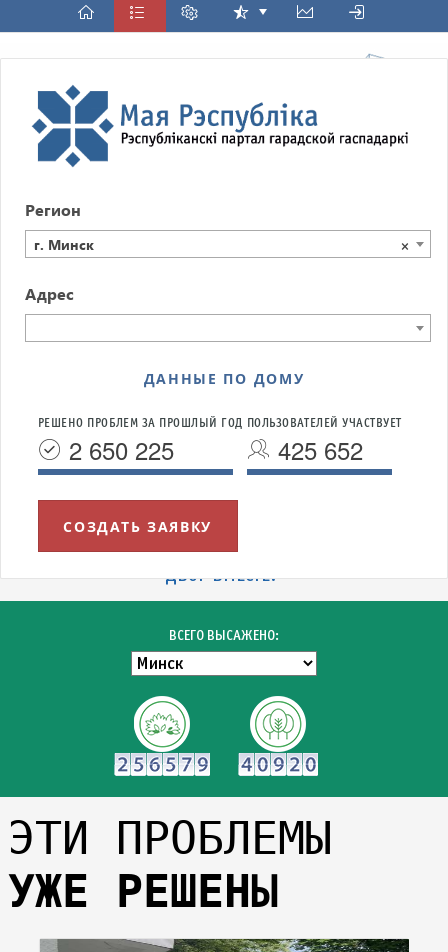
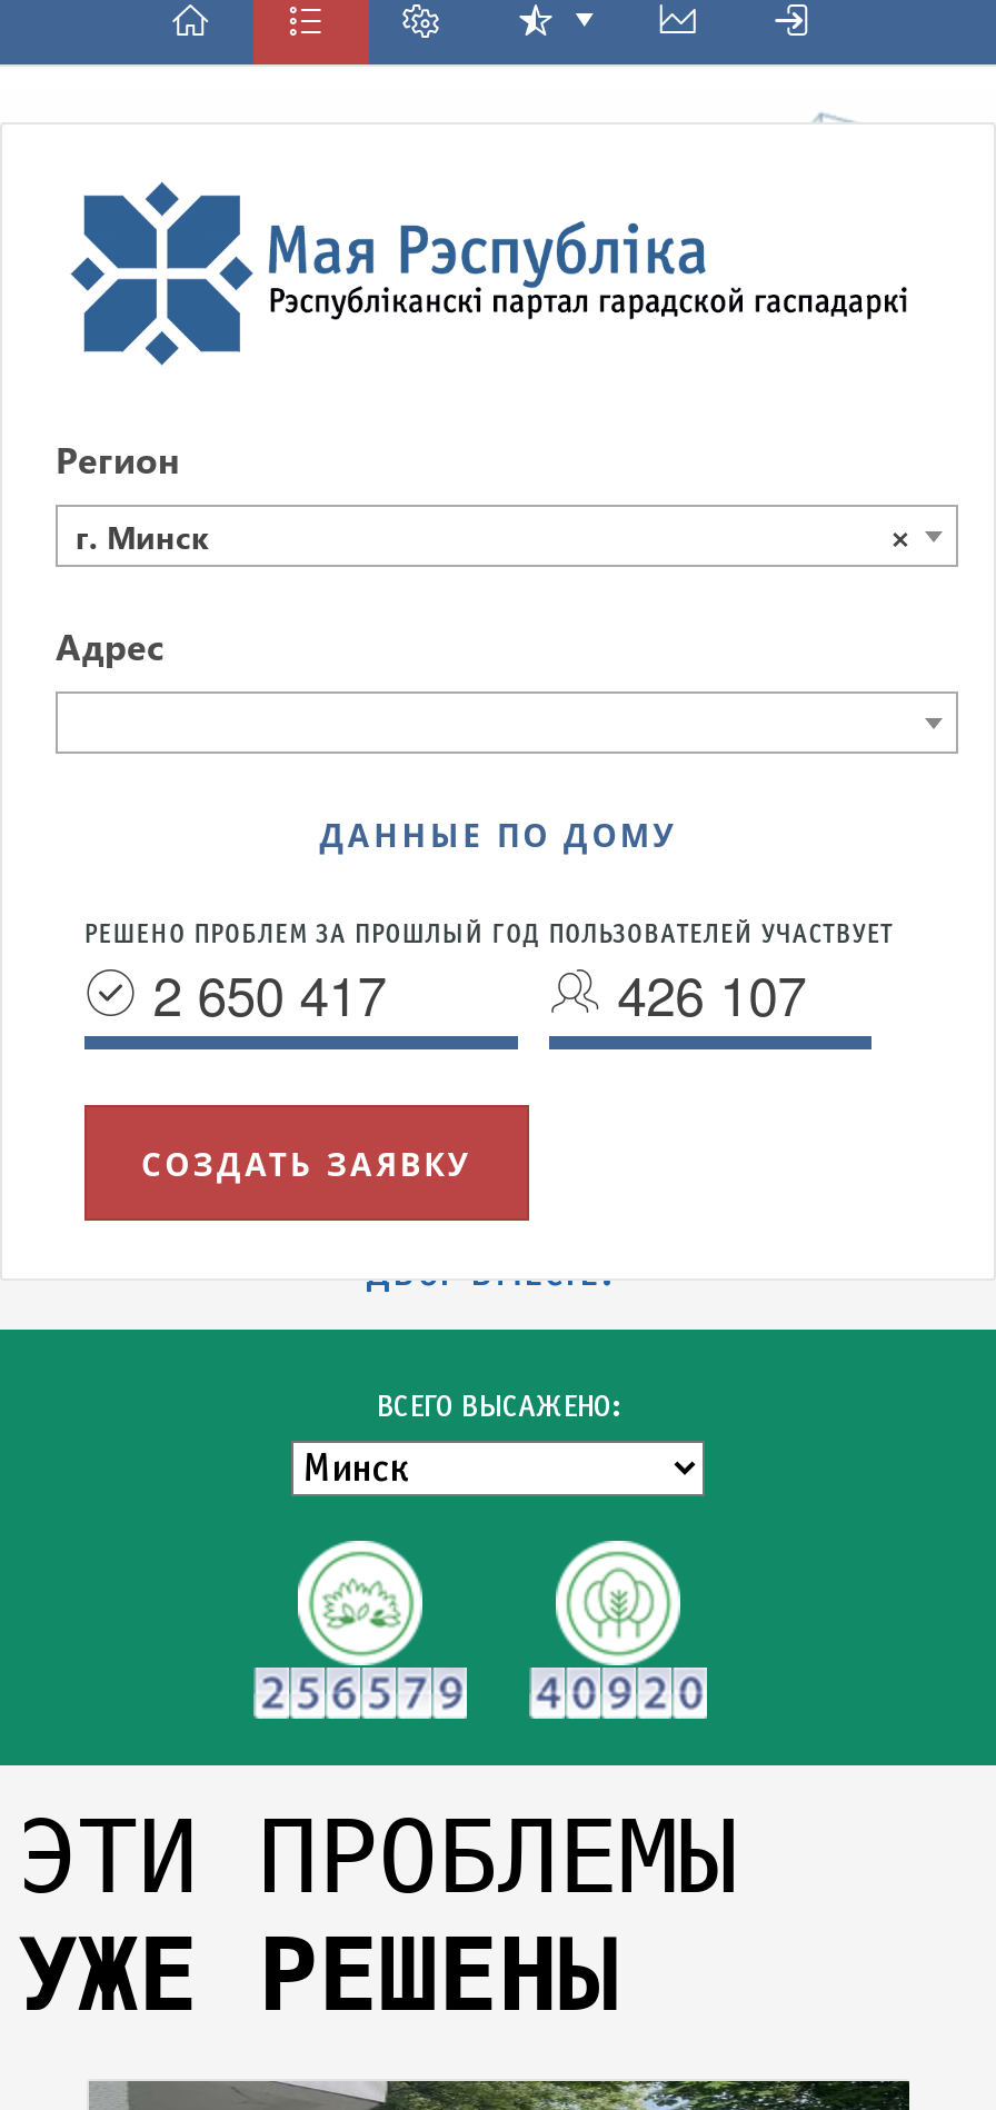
[62,432,174,467] 2 650 225 -> [137,953,386,1031] 2 650 417
[271,432,363,467] 425 652 -> [602,953,806,1031] 426 107

